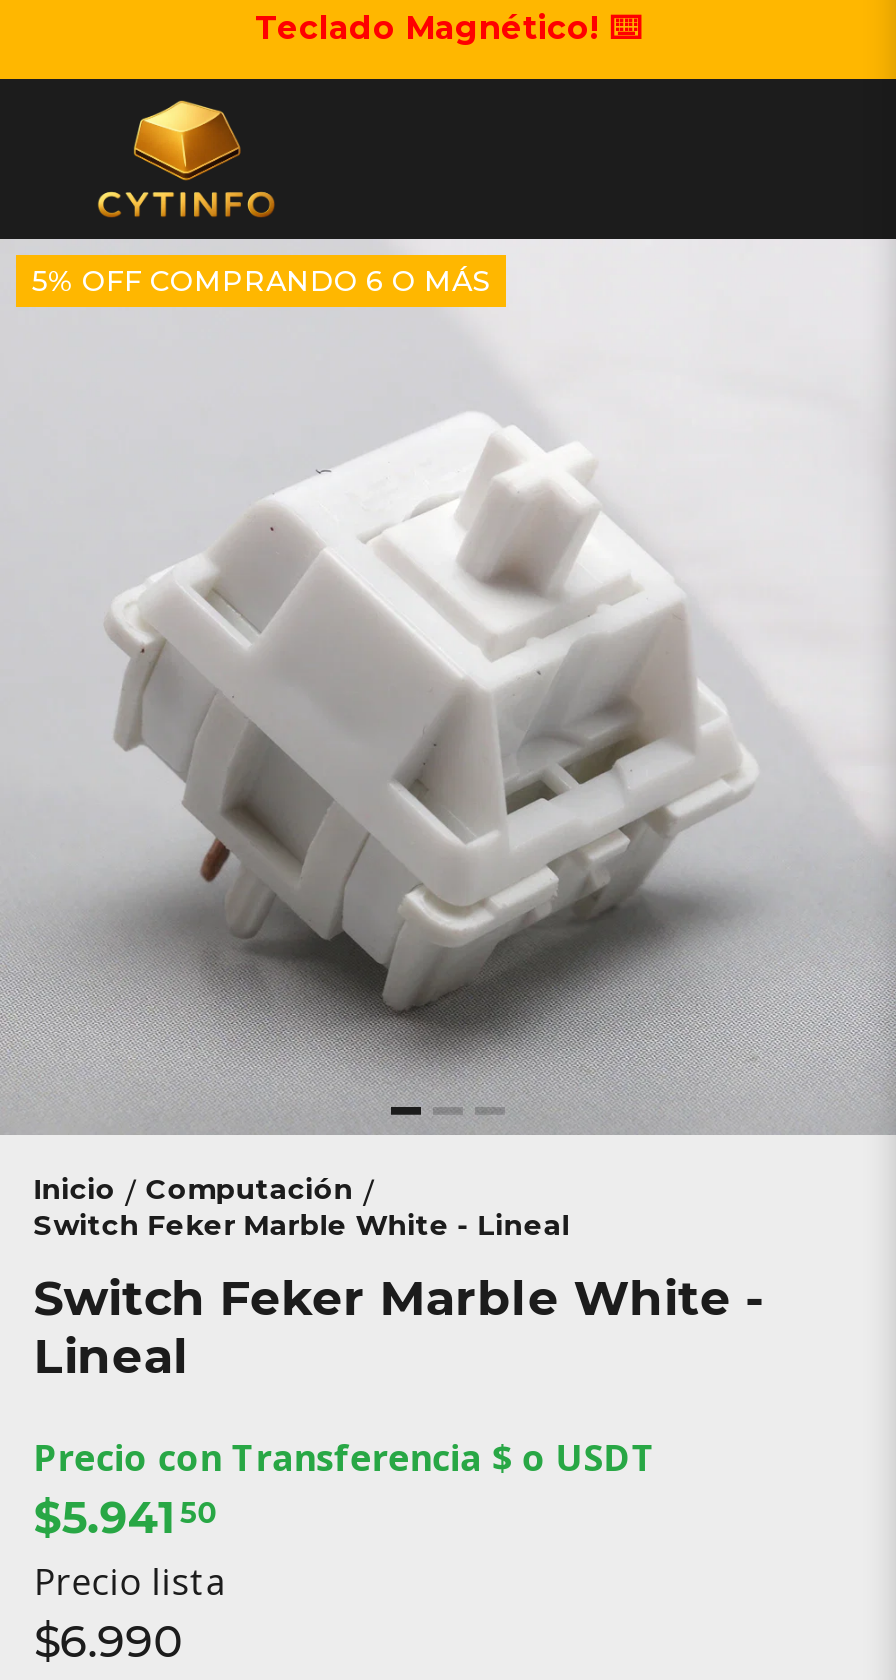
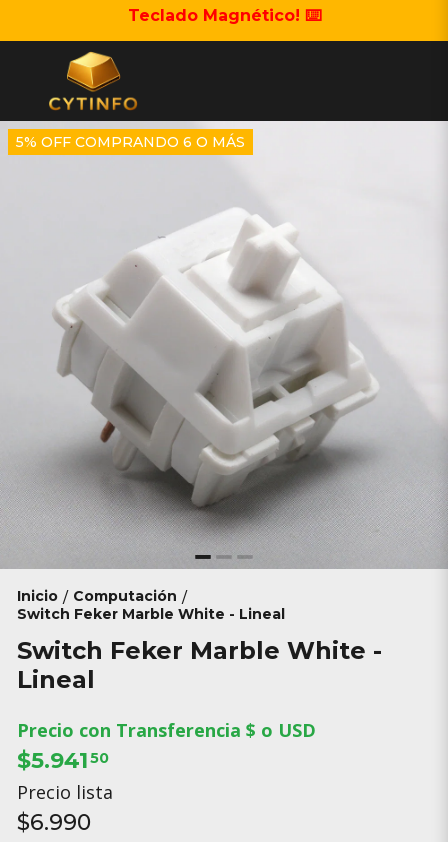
[34,1433,656,1481] Precio con Transferencia $ o USDT -> [17,718,316,742] Precio con Transferencia $ o USD

